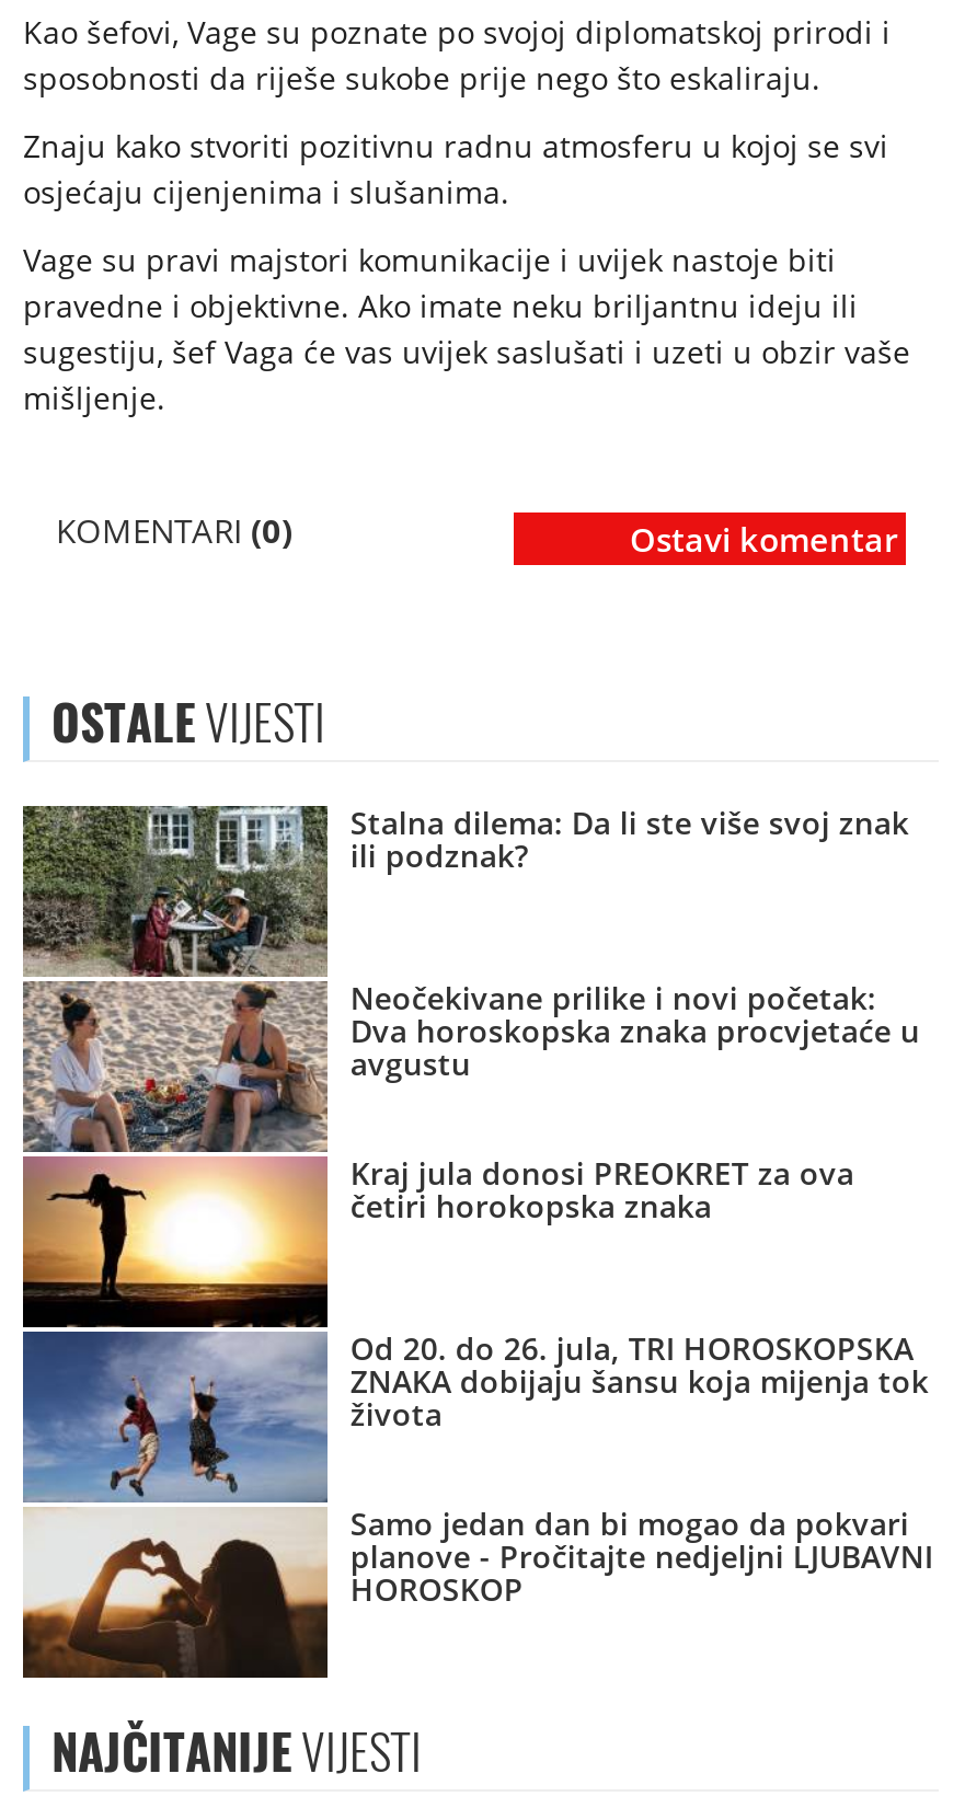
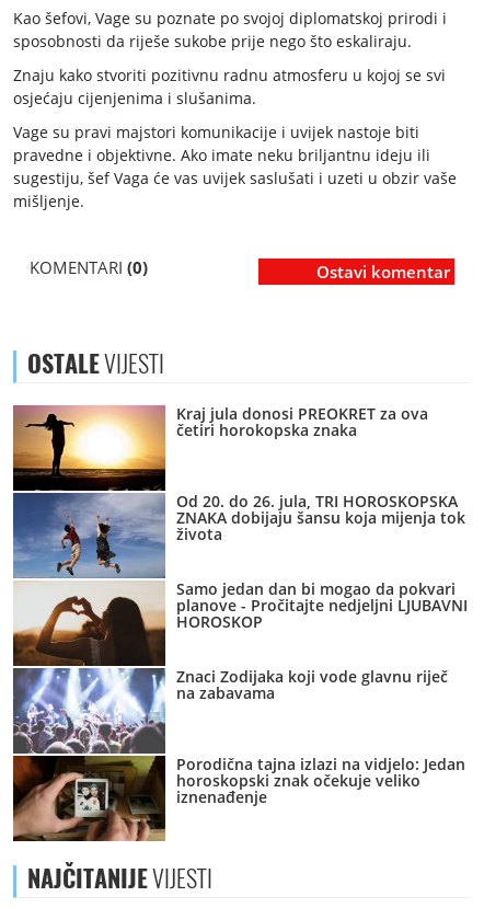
[21,802,920,1154] [image] | Stalna dilema: Da li ste više svoj znak | ili podznak? | Neočekivane prilike i novi početak: | Dva horoskopska znaka procvjetaće u | avgustu -> none
moved [21,1152,933,1680] -> [12,403,468,667]: [image] | Kraj jula donosi PREOKRET za ova | četiri horokopska znaka | ... | planove - Pročitajte nedjeljni LJUBAVNI | HOROSKOP
none -> [12,666,466,842] [image] | Znaci Zodijaka koji vode glavnu riječ | na zabavama | Porodična tajna izlazi na vidjelo: Jedan | horoskopski znak očekuje veliko | iznenađenje

